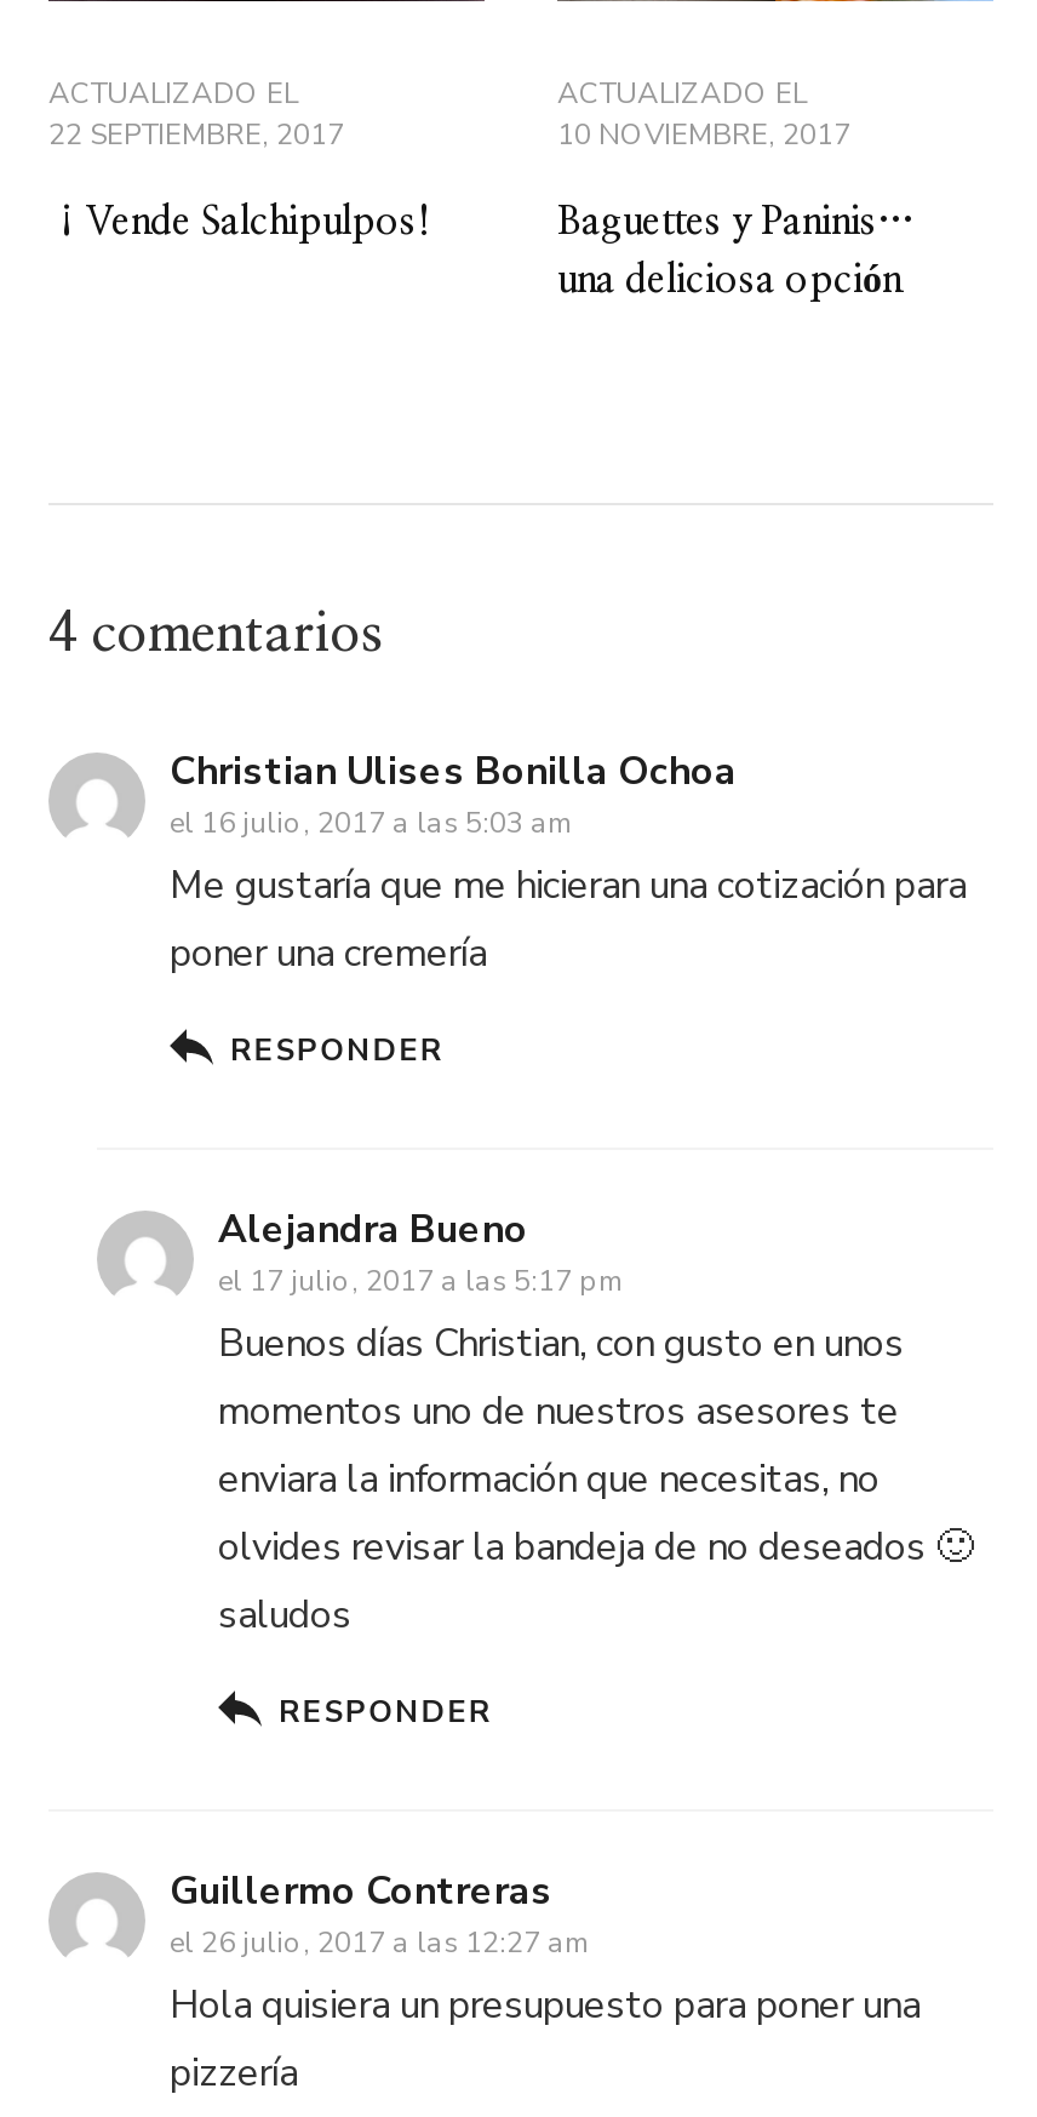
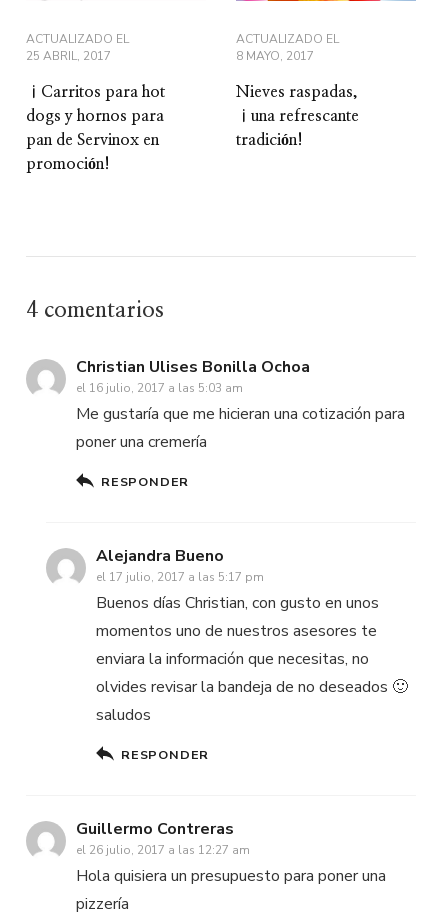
[48,116,431,242] 22 SEPTIEMBRE, 2017 | ¡Vende Salchipulpos! -> [26,48,165,172] 25 ABRIL, 2017 | ¡Carritos para hot | dogs y hornos para | pan de Servinox en | promoción!
[557,116,911,300] 10 NOVIEMBRE, 2017 | Baguettes y Paninis… | una deliciosa opción -> [236,48,359,148] 8 MAYO, 2017 | Nieves raspadas, | ¡una refrescante | tradición!

